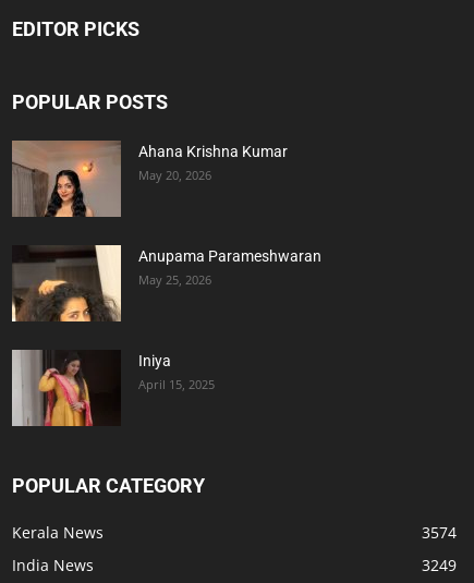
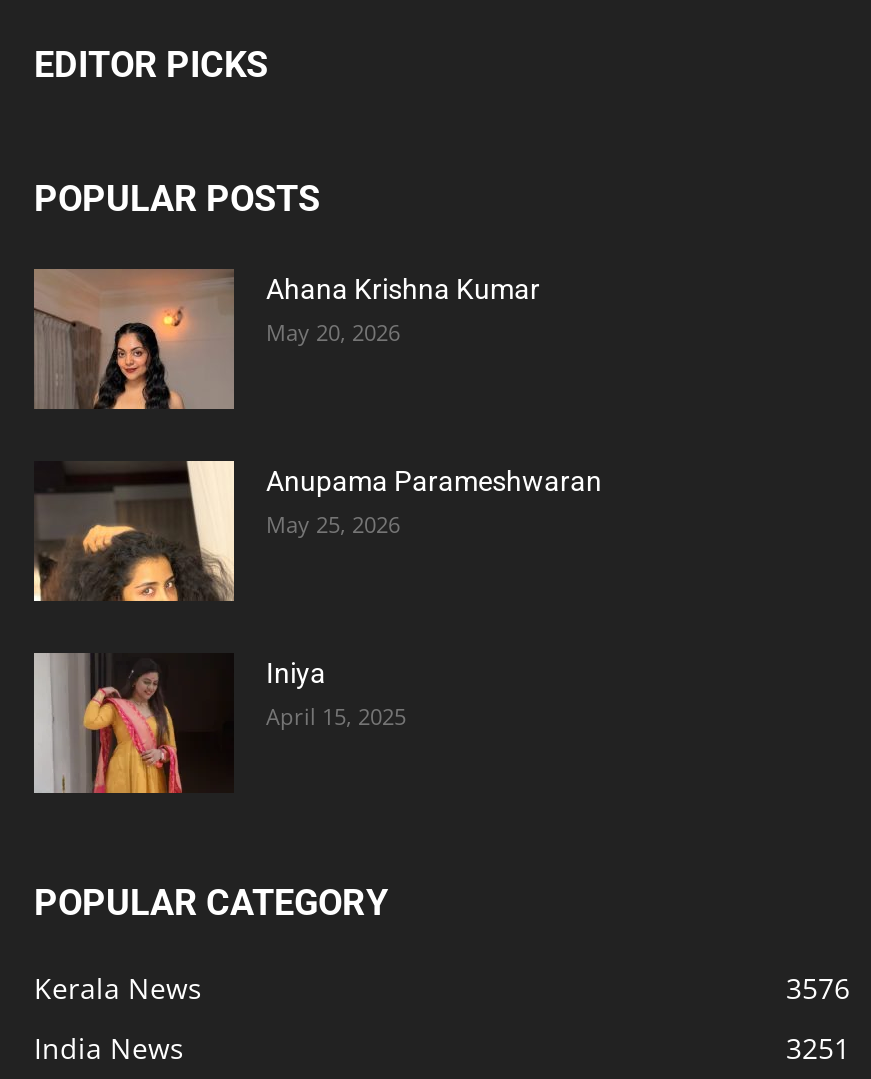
[422,522,457,542] 3574 -> [786,968,850,1006] 3576
[422,554,457,575] 3249 -> [786,1028,850,1066] 3251

